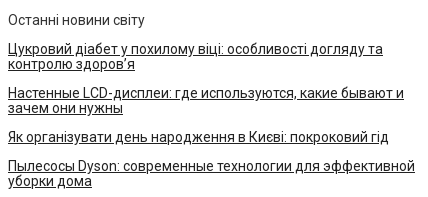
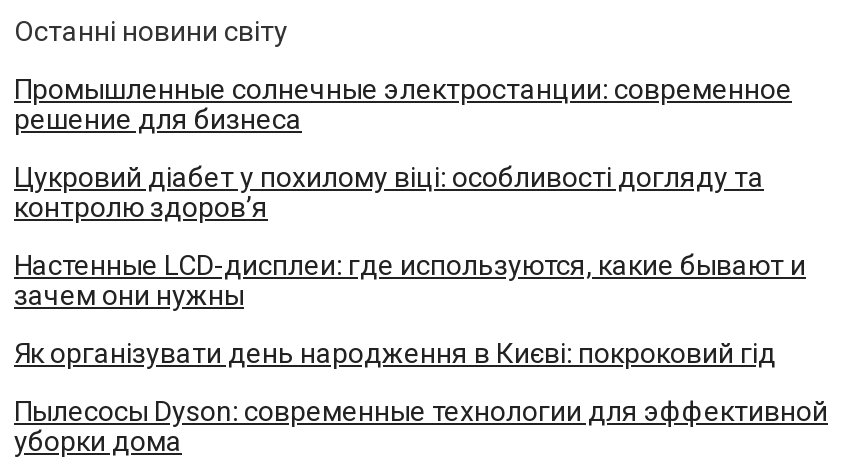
none -> [14,73,792,135] Промышленные солнечные электростанции: современное | решение для бизнеса

